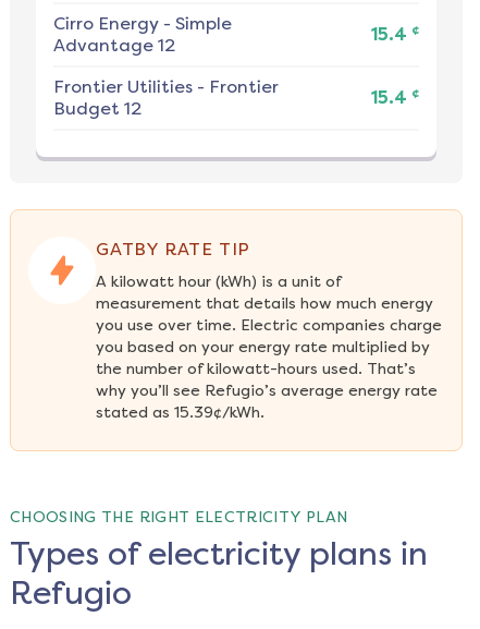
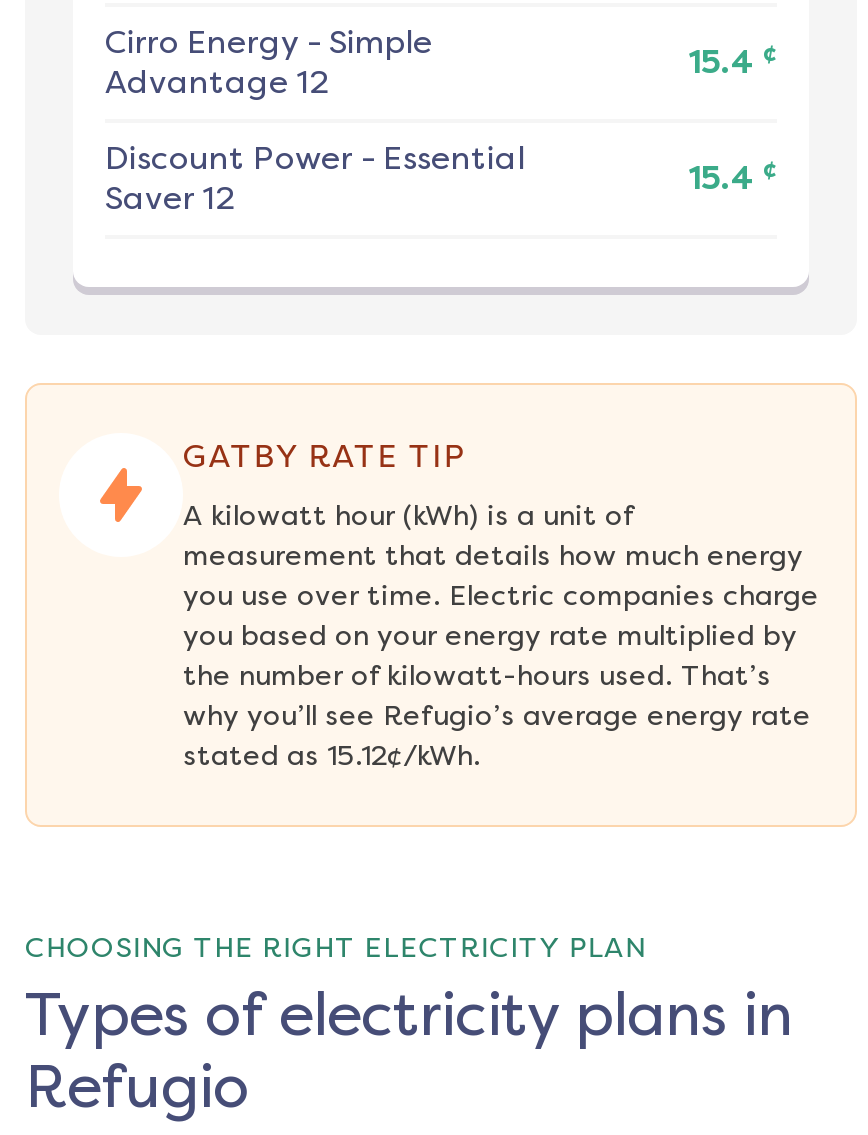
[53,76,279,119] Frontier Utilities - Frontier | Budget 12 -> [105,139,525,217] Discount Power - Essential | Saver 12
[96,403,264,422] stated as 15.39¢/kWh. -> [183,739,481,773] stated as 15.12¢/kWh.

